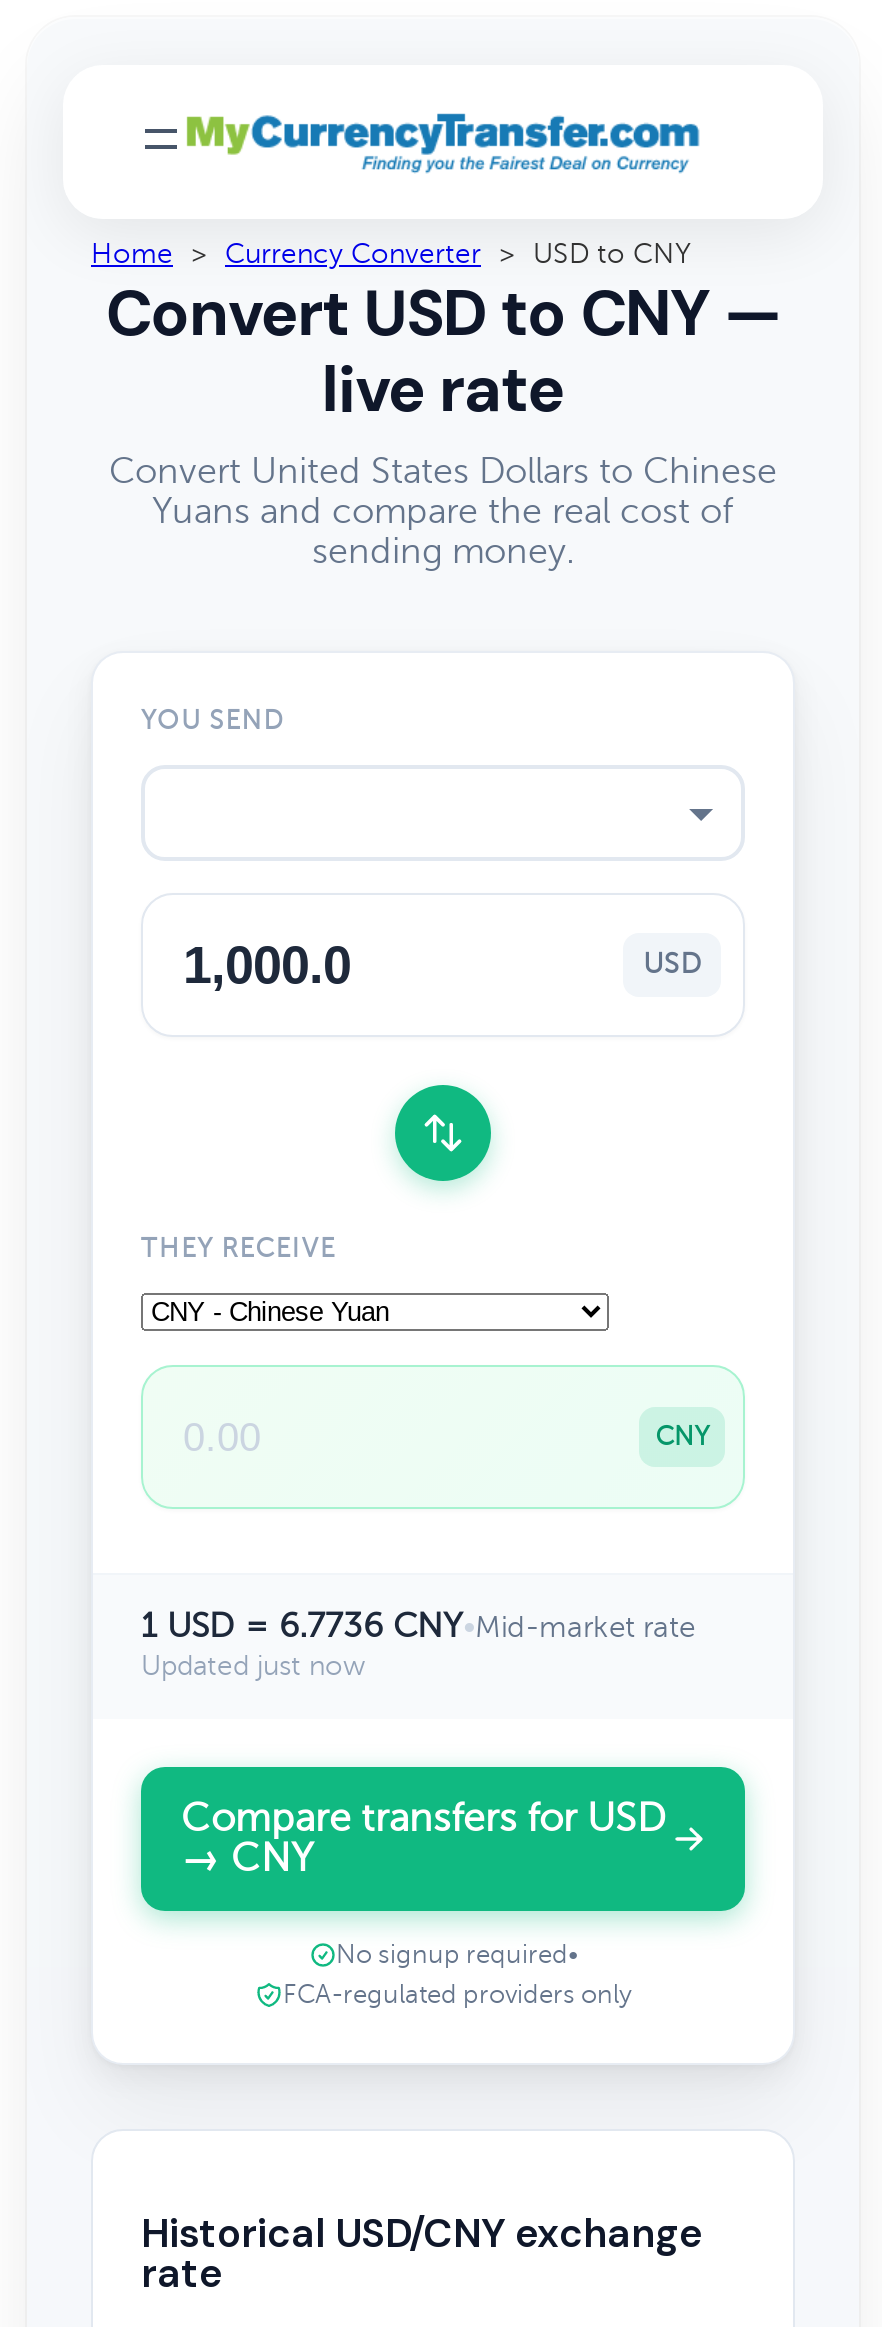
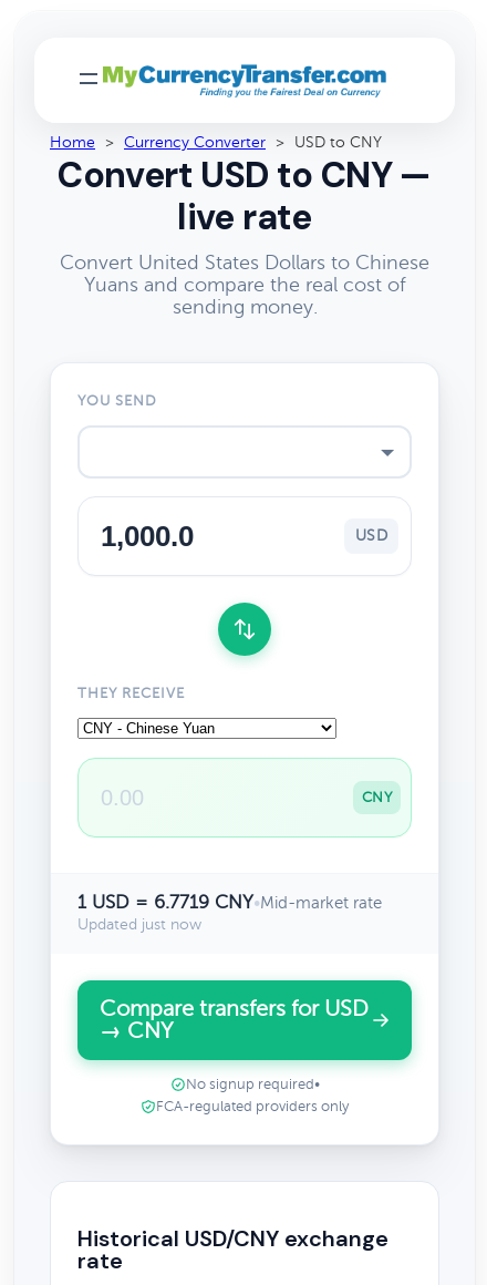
[141,1607,695,1645] 1 USD = 6.7736 CNY • Mid-market rate -> [77,892,382,913] 1 USD = 6.7719 CNY • Mid-market rate

